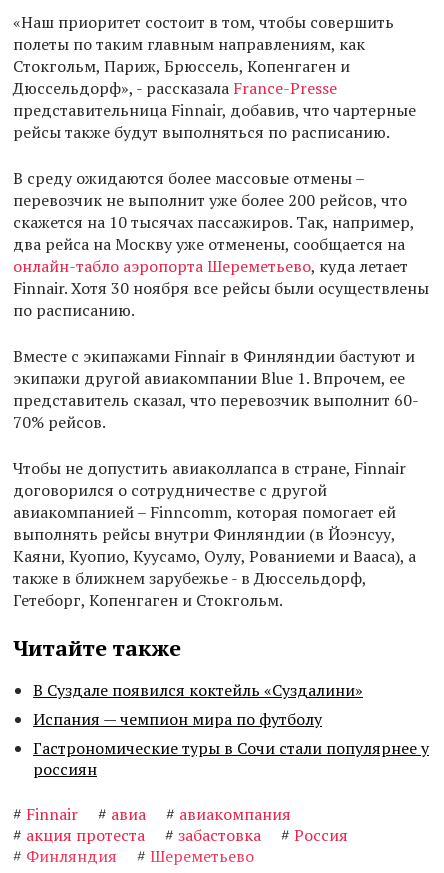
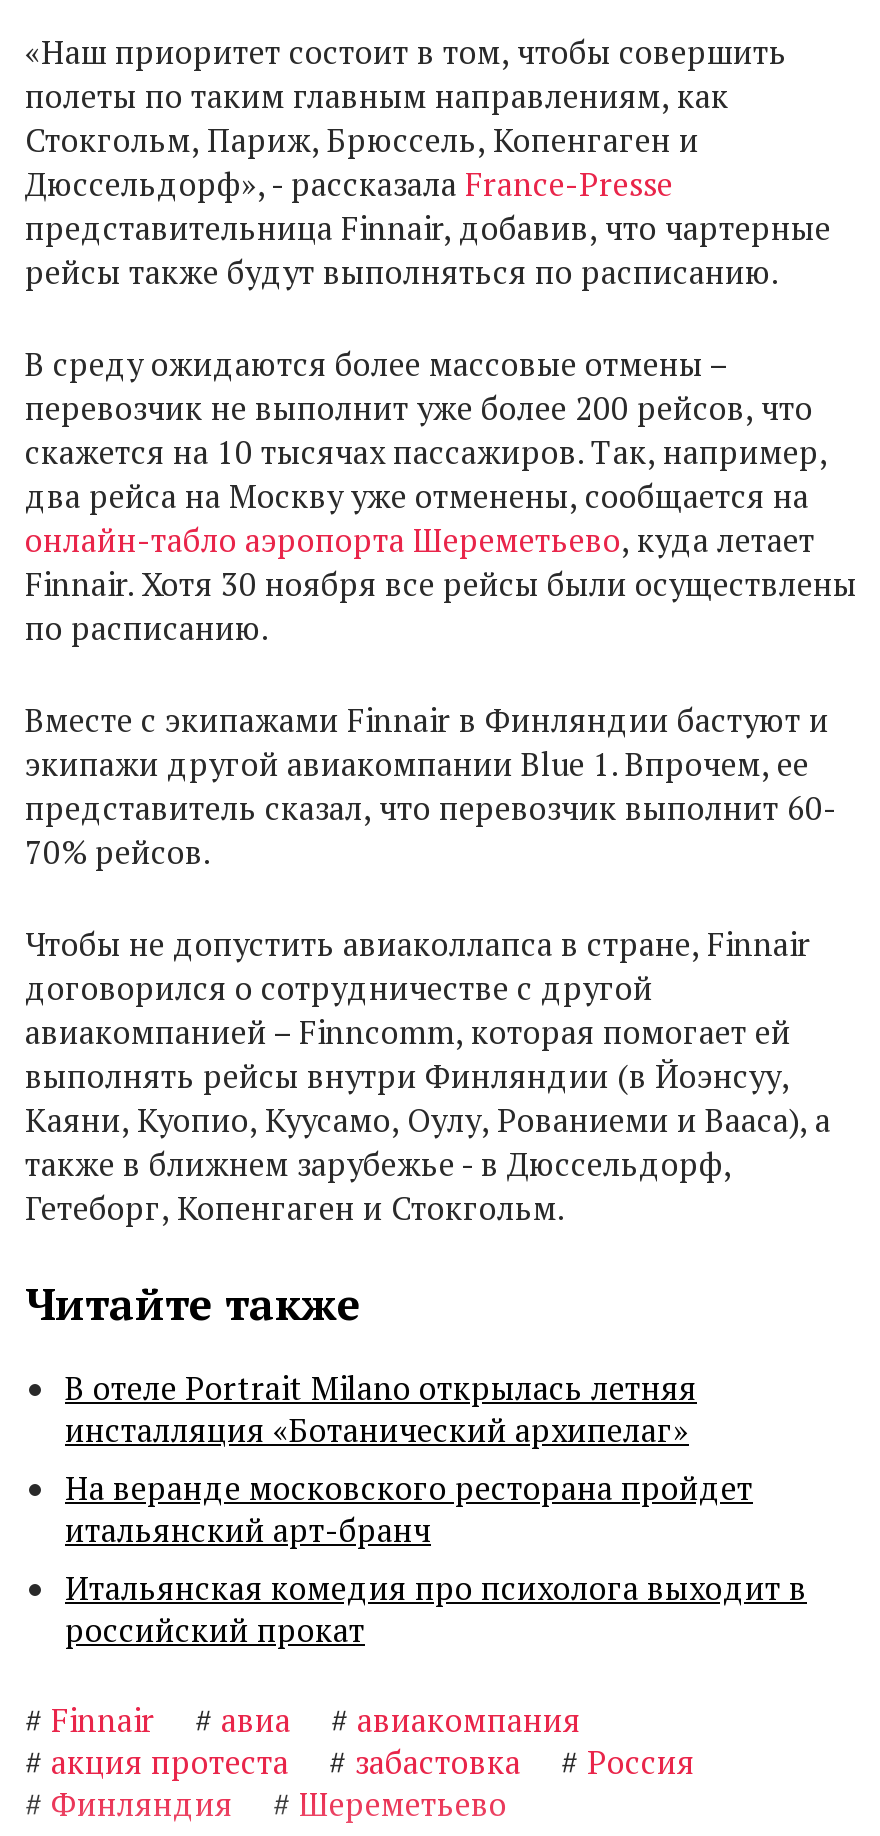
[33,679,429,780] В Суздале появился коктейль «Суздалини» | Испания — чемпион мира по футболу | Гастрономические туры в Сочи стали популярнее у | россиян -> [65,1366,807,1652] В отеле Portrait Milano открылась летняя | инсталляция «Ботанический архипелаг» | На веранде московского ресторана пройдет | итальянский арт-бранч | Итальянская комедия про психолога выходит в | российский прокат

